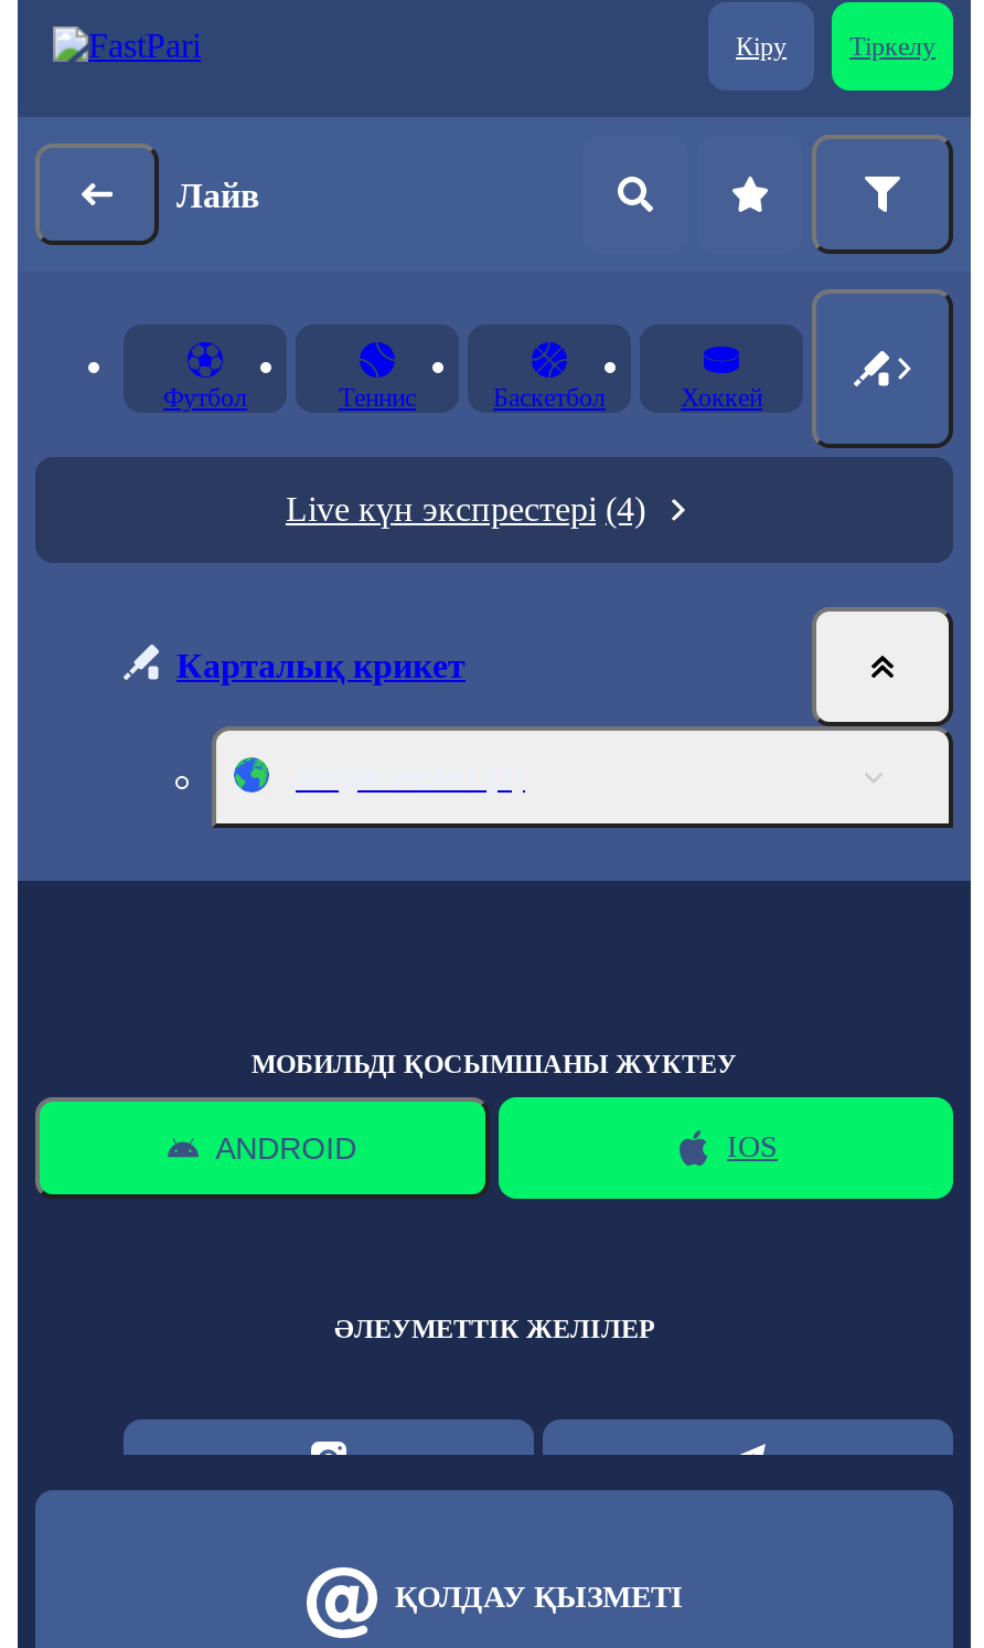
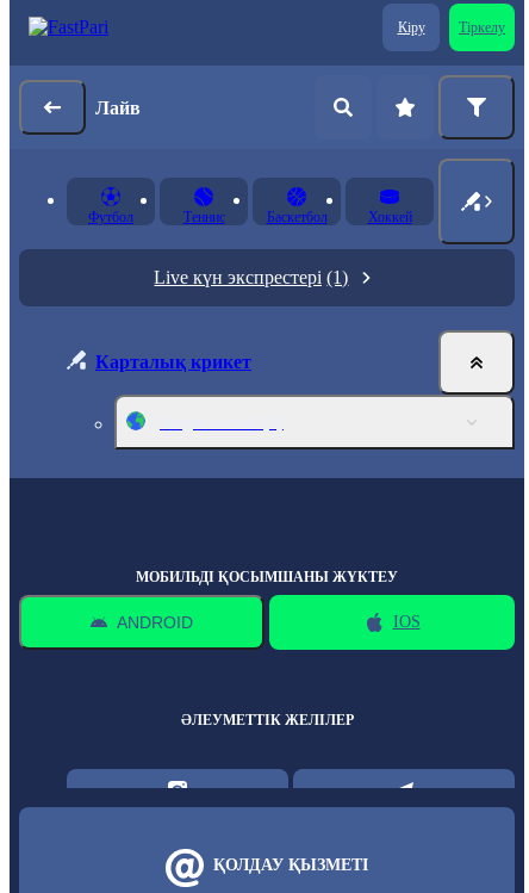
[286,490,645,528] Live күн экспрестері (4) -> [154,267,348,287] Live күн экспрестері (1)

